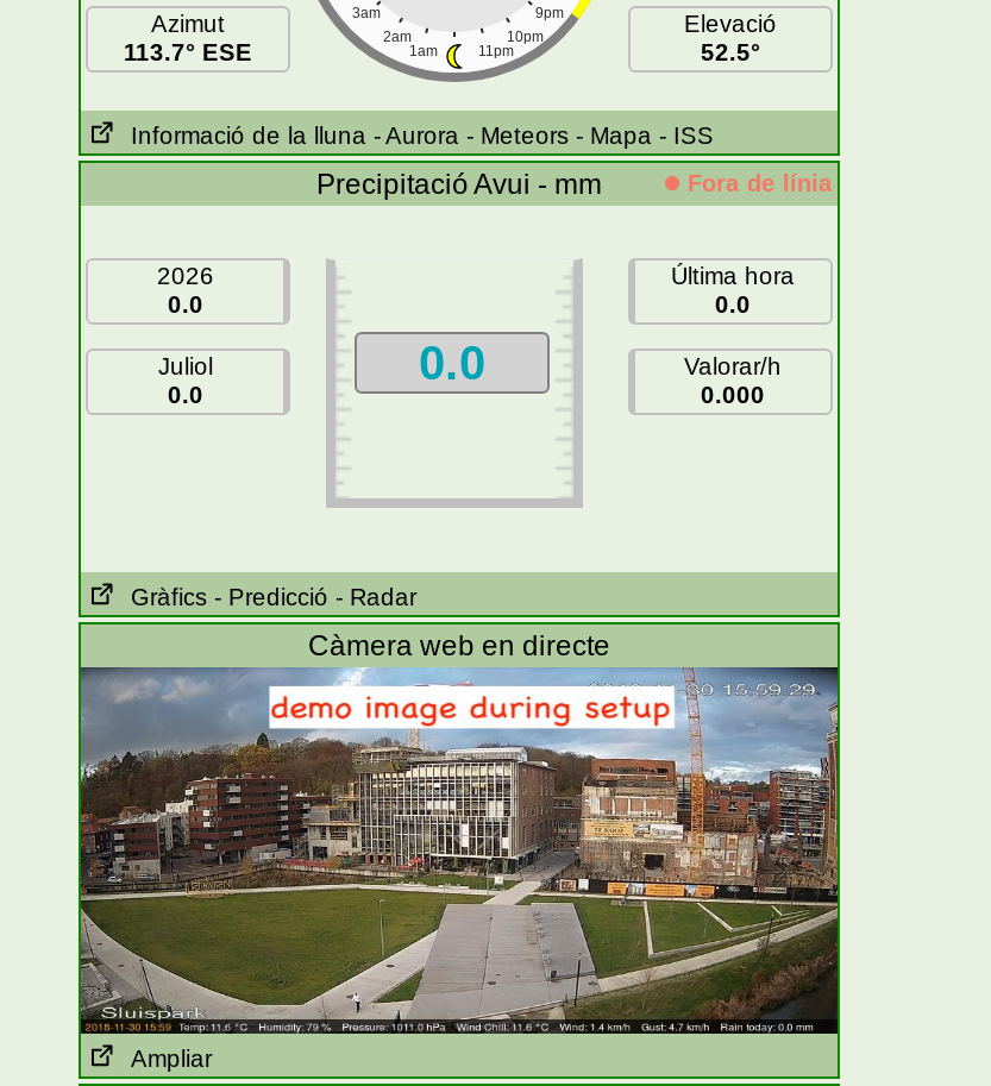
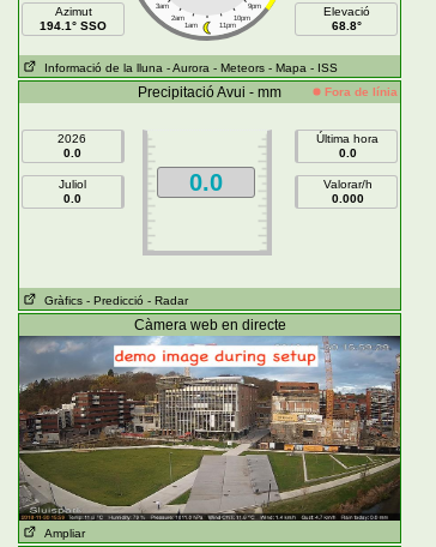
[124,39,252,65] 113.7° ESE -> [40,19,107,32] 194.1° SSO
[701,39,760,65] 52.5° -> [331,19,361,32] 68.8°

